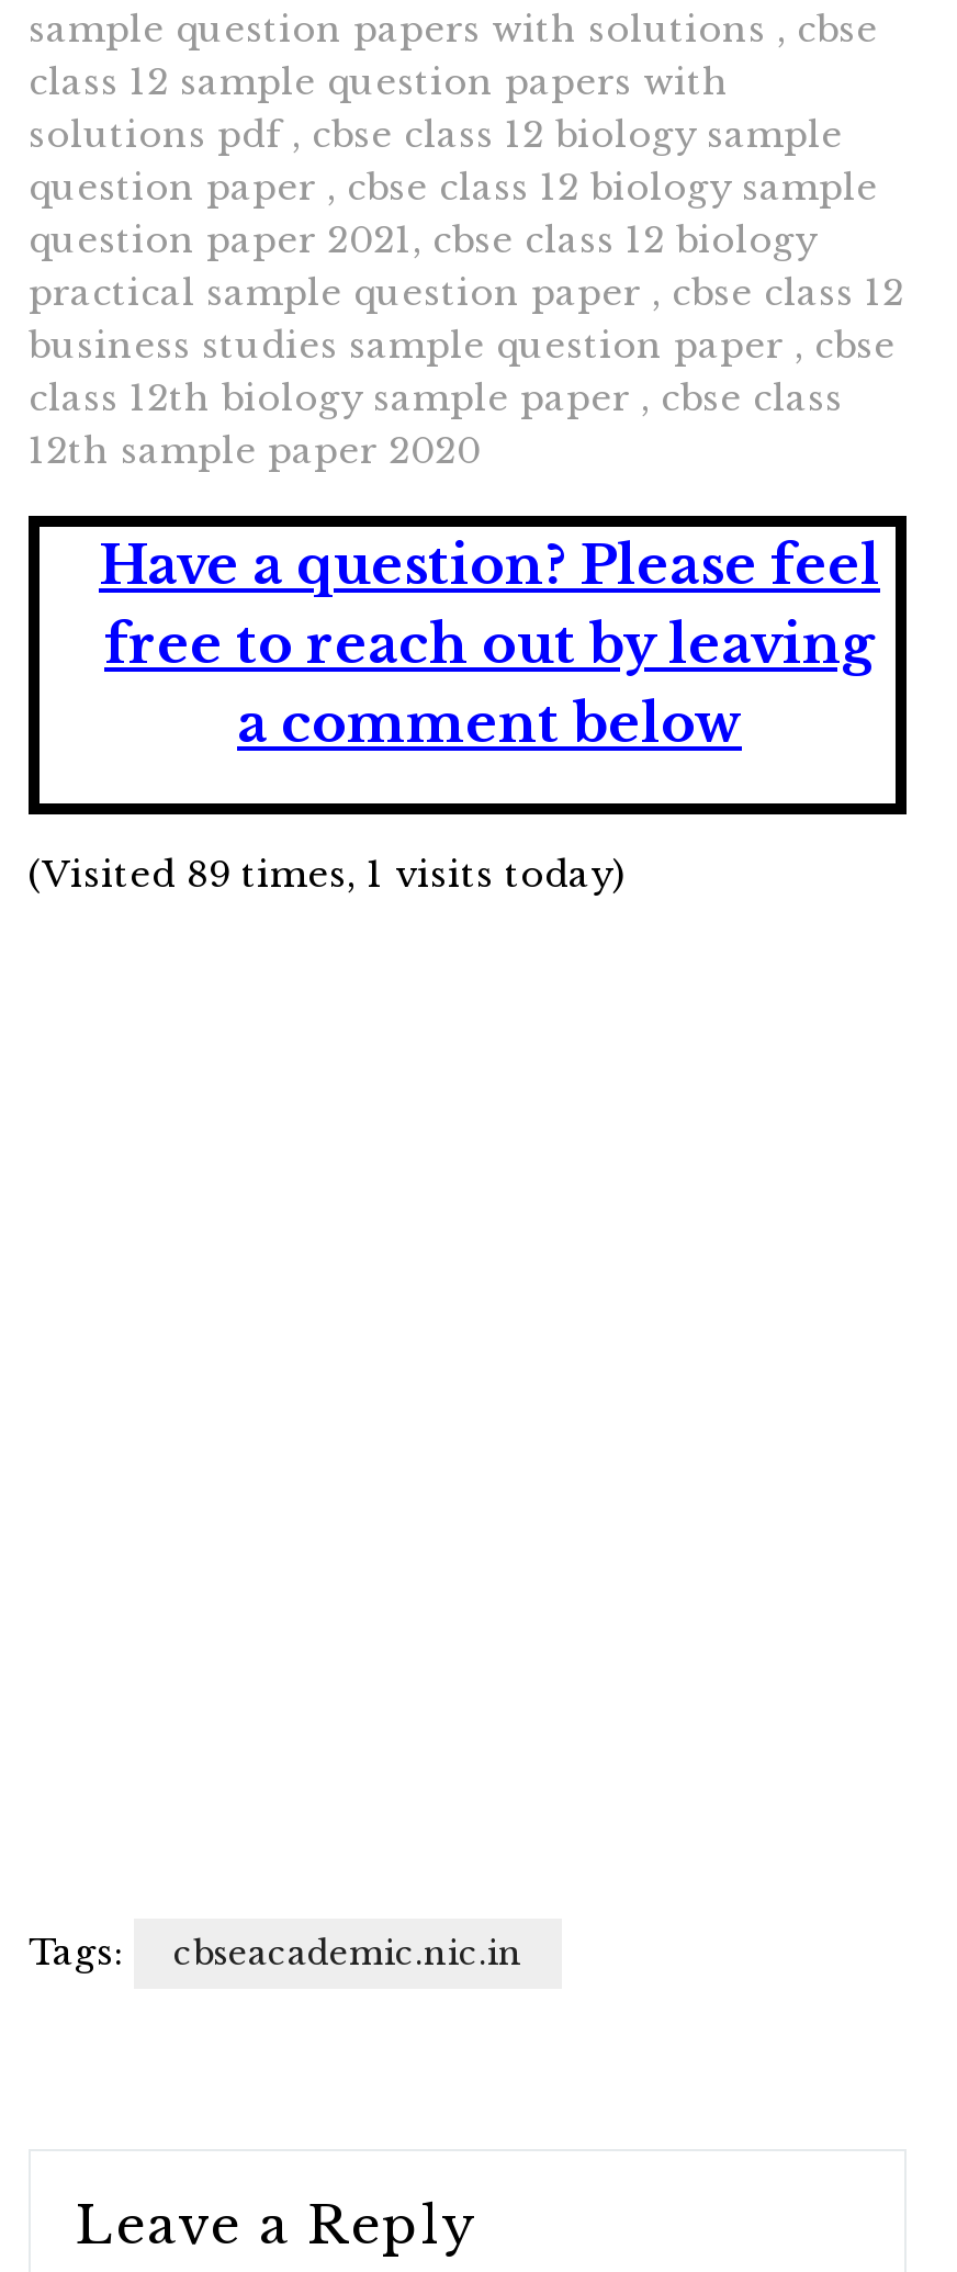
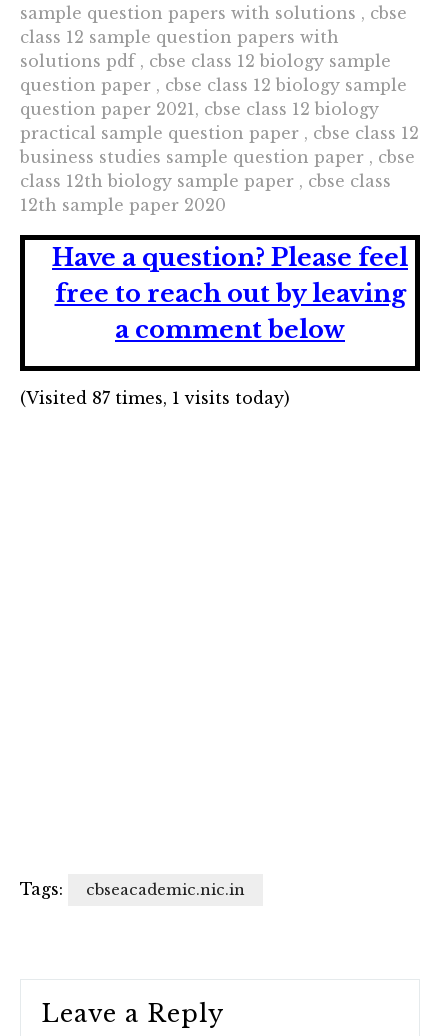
[29,852,626,896] (Visited 89 times, 1 visits today) -> [20,388,290,408] (Visited 87 times, 1 visits today)

